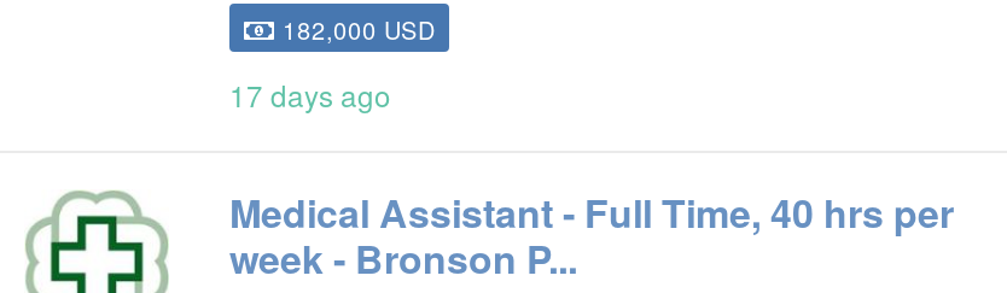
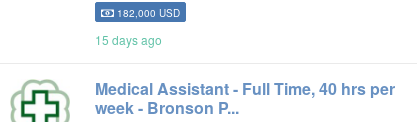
[229,74,391,115] 17 days ago -> [95,31,162,48] 15 days ago

